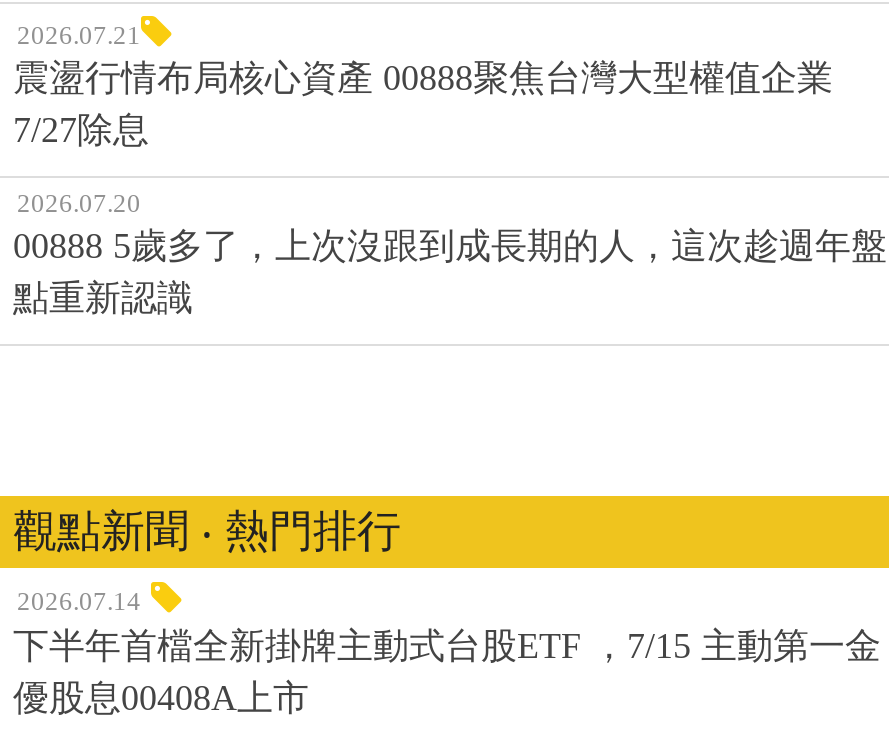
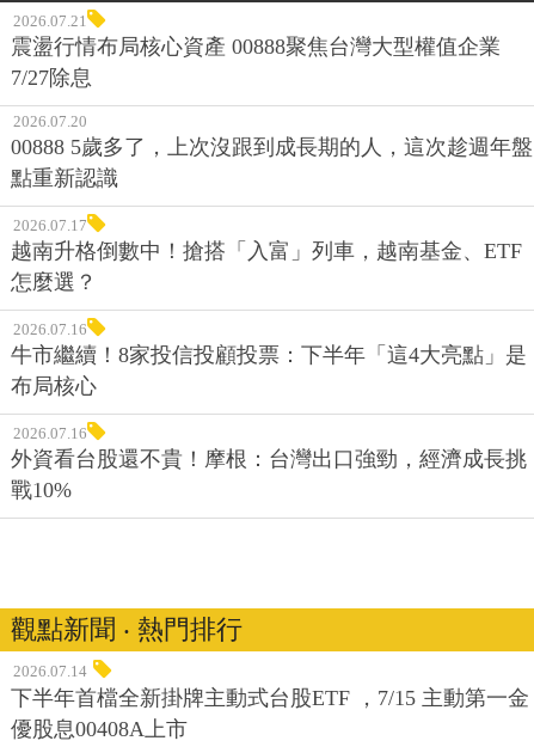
none -> [11,216,527,502] 2026.07.17 | 越南升格倒數中！搶搭「入富」列車，越南基金、ETF | 怎麼選？ | 2026.07.16 | 牛市繼續！8家投信投顧投票：下半年「這4大亮點」是 | 布局核心 | 2026.07.16 | 外資看台股還不貴！摩根：台灣出口強勁，經濟成長挑 | 戰10%

